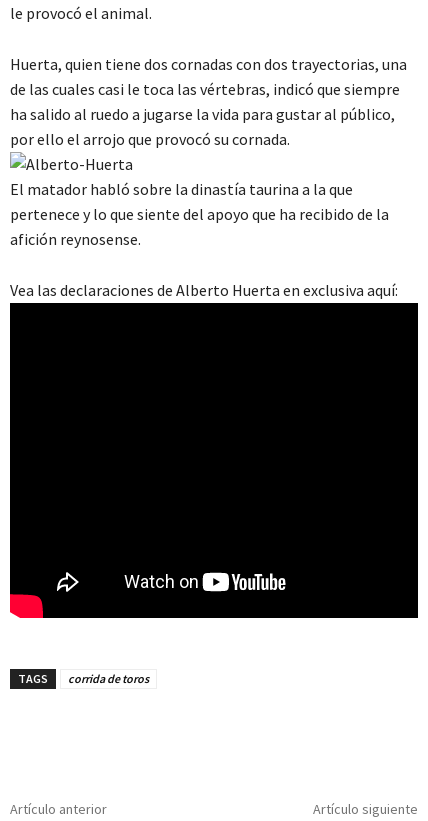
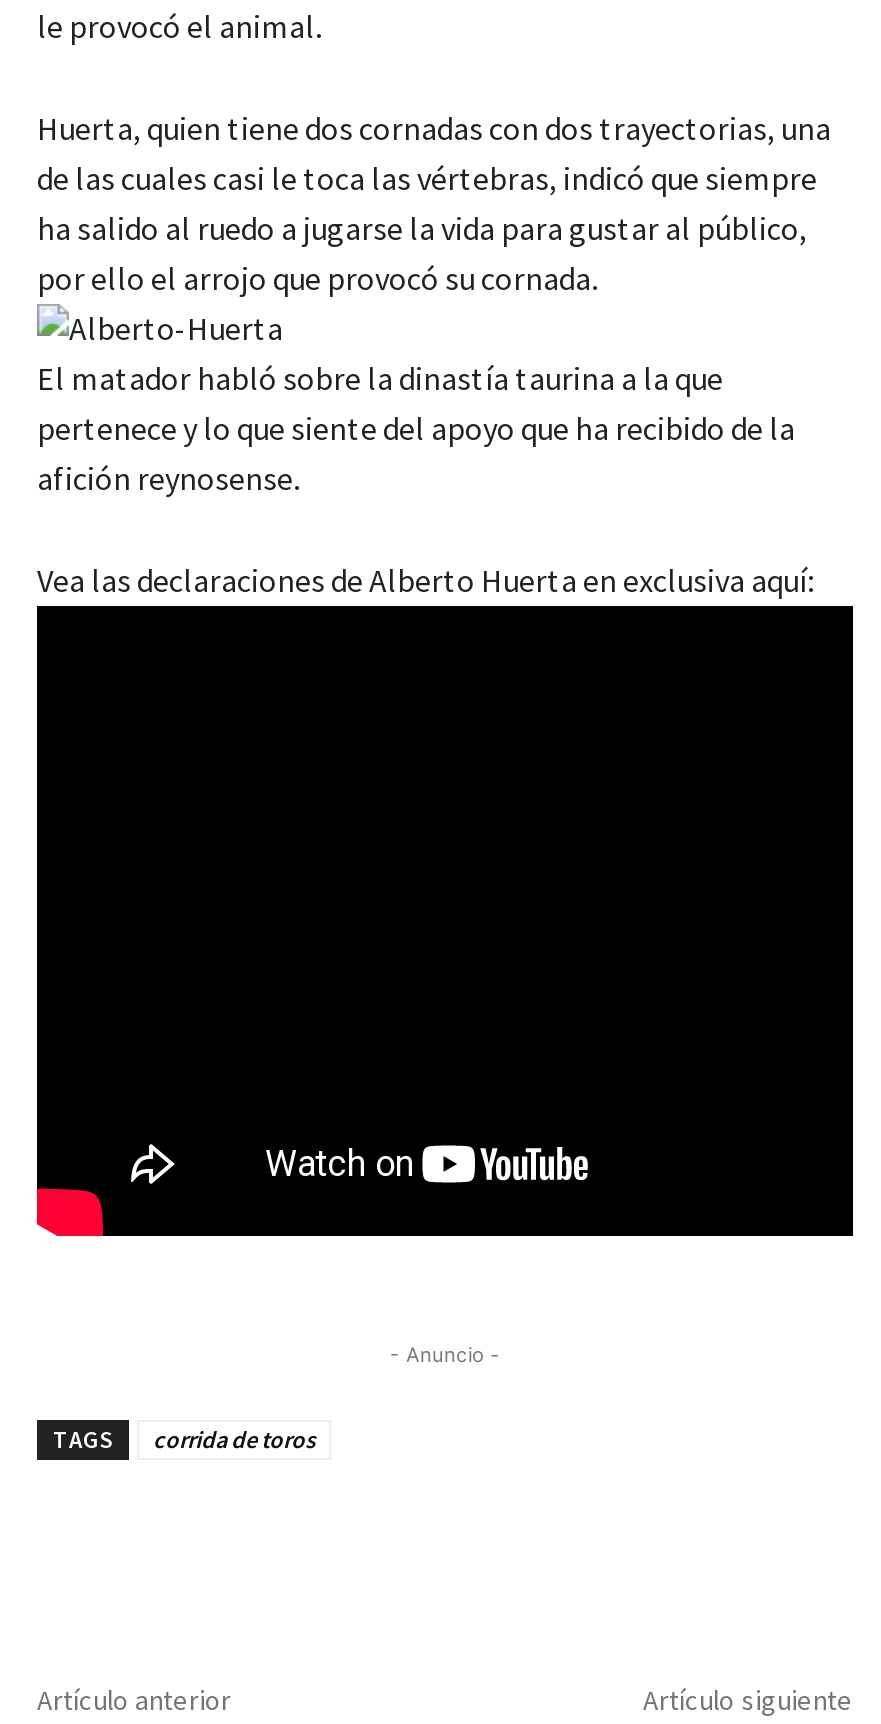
none -> [390,1341,500,1365] - Anuncio -

